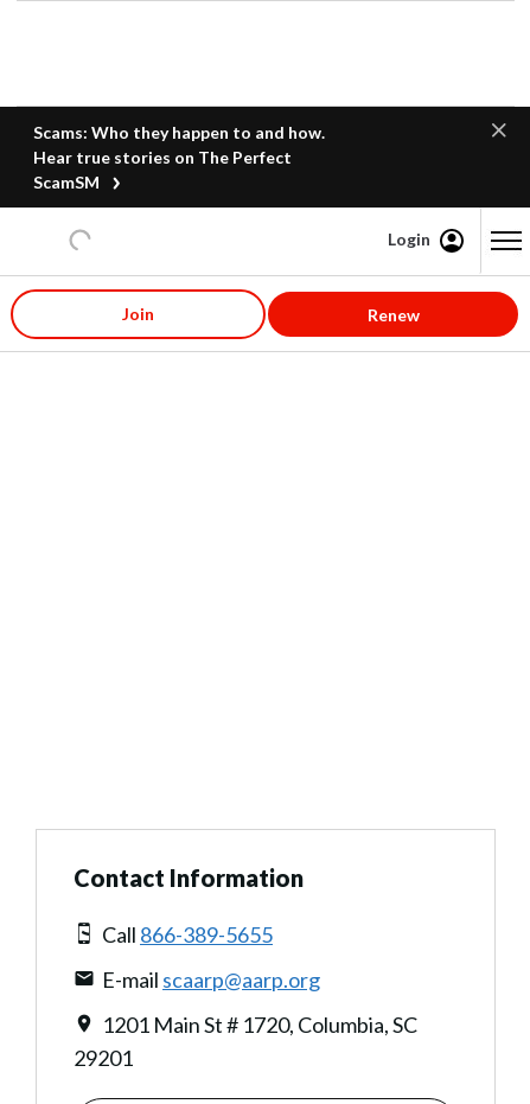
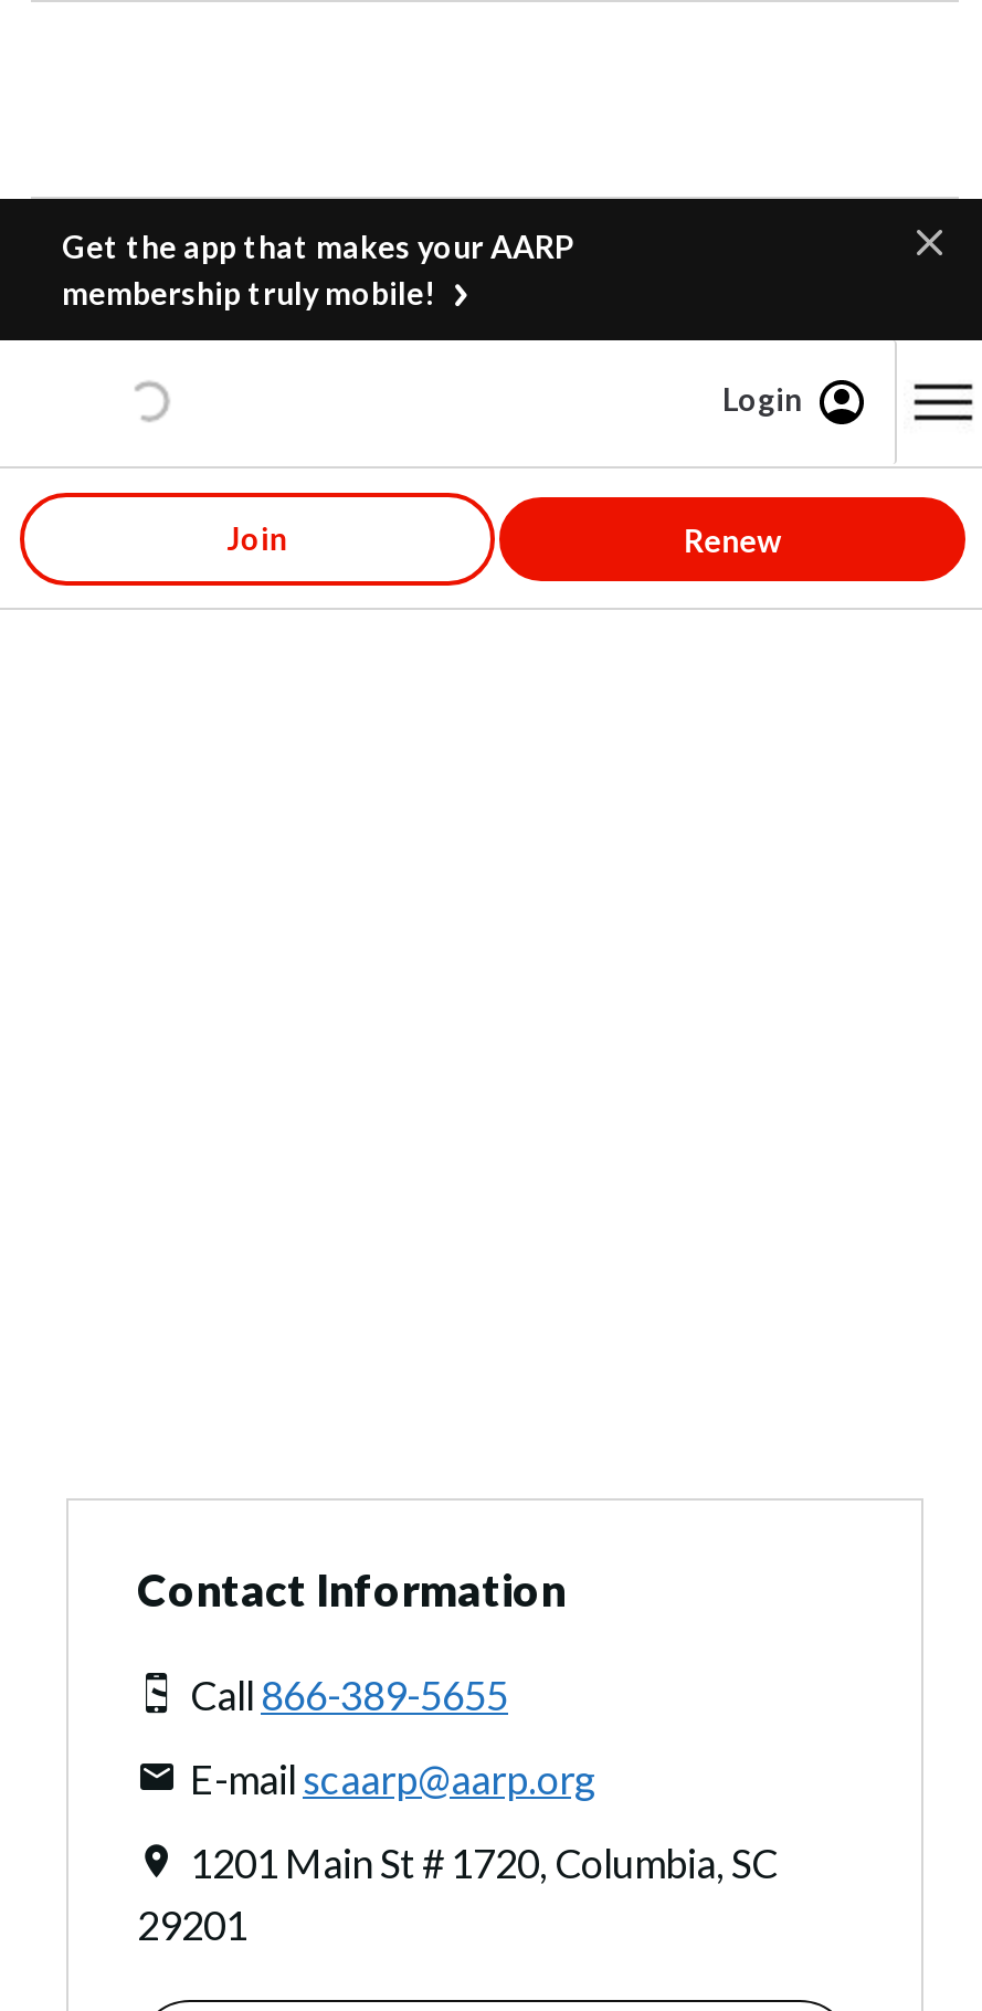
[33,122,325,192] Scams: Who they happen to and how. | Hear true stories on The Perfect | ScamSM -> [62,228,574,312] Get the app that makes your AARP | membership truly mobile!

